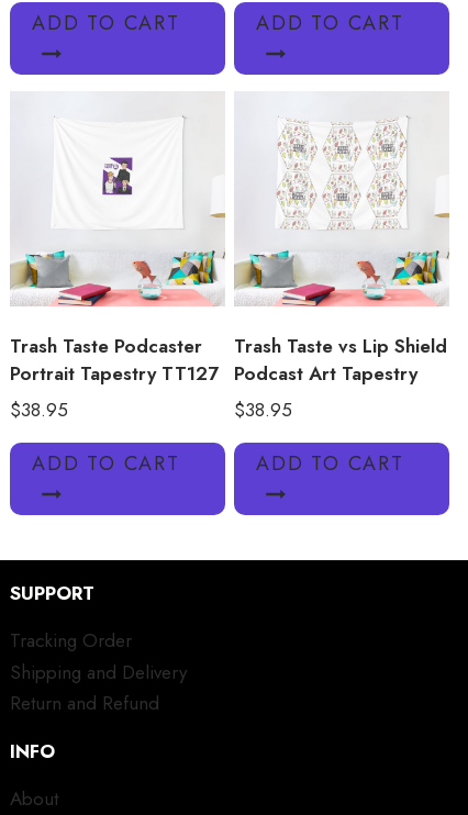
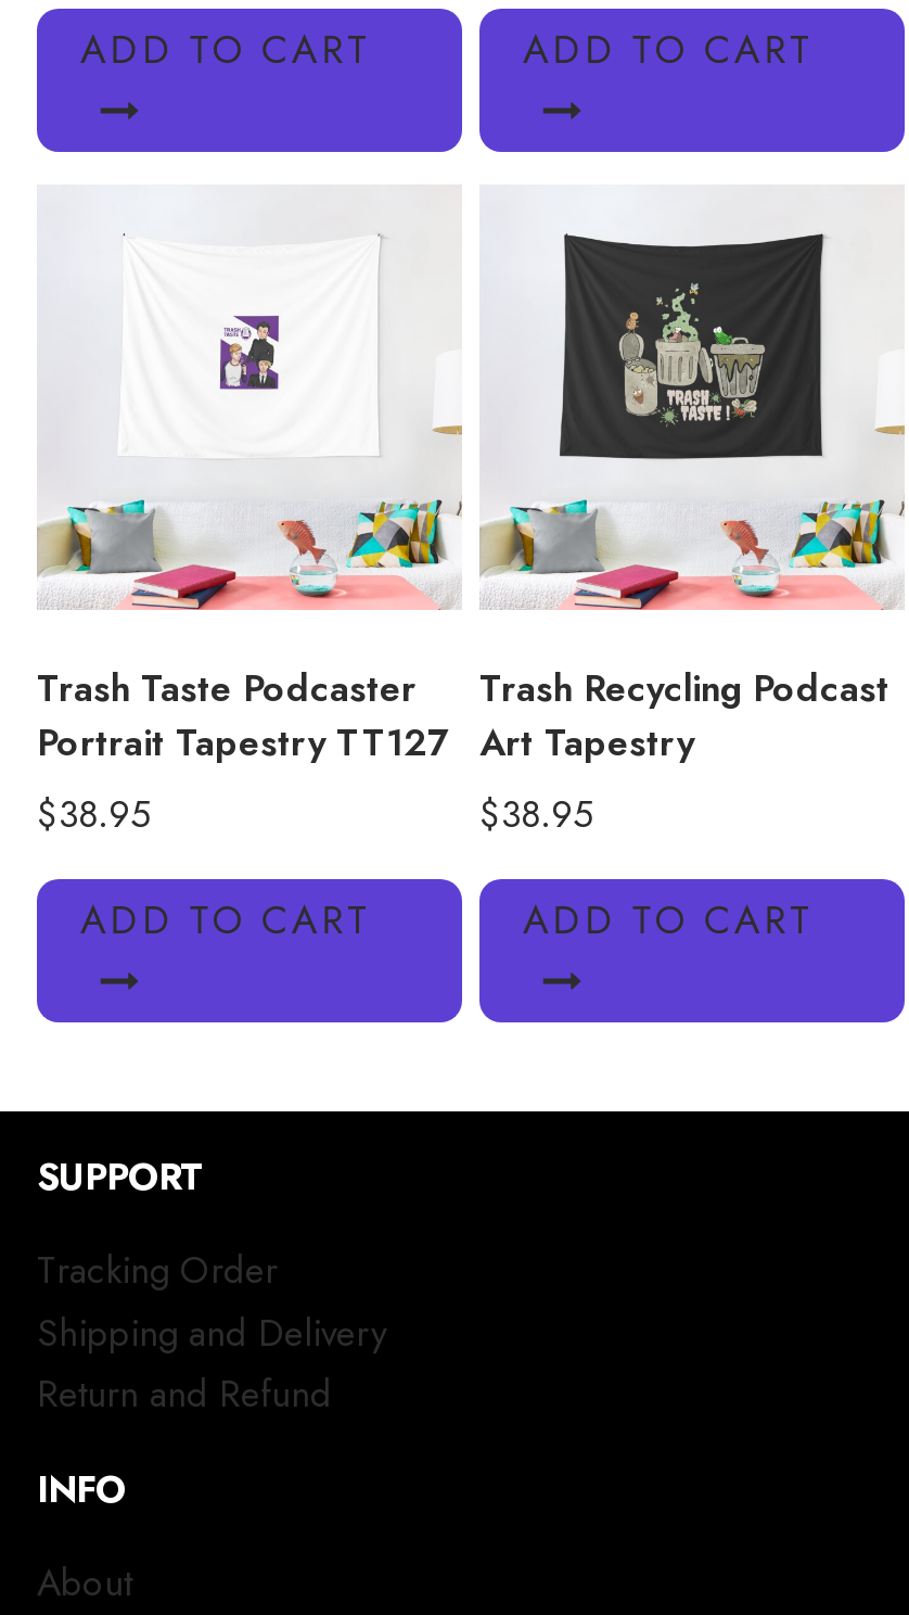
[275,116,408,230] [image] -> [558,232,824,460] [image]
[234,333,447,387] Trash Taste vs Lip Shield | Podcast Art Tapestry -> [479,663,889,770] Trash Recycling Podcast | Art Tapestry

